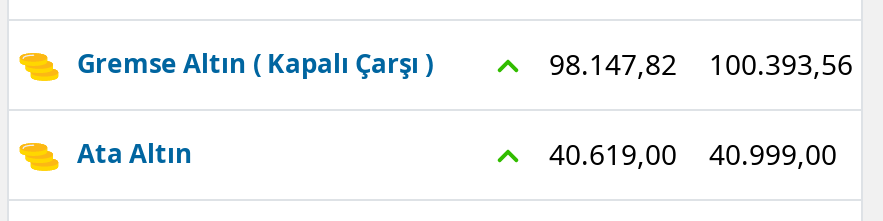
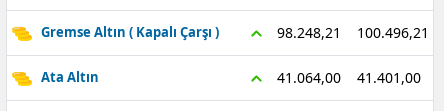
[549,45,677,83] 98.147,82 -> [277,23,341,42] 98.248,21
[709,45,853,83] 100.393,56 -> [357,23,429,42] 100.496,21
[549,135,677,173] 40.619,00 -> [277,68,341,87] 41.064,00
[709,135,837,173] 40.999,00 -> [357,68,421,87] 41.401,00

